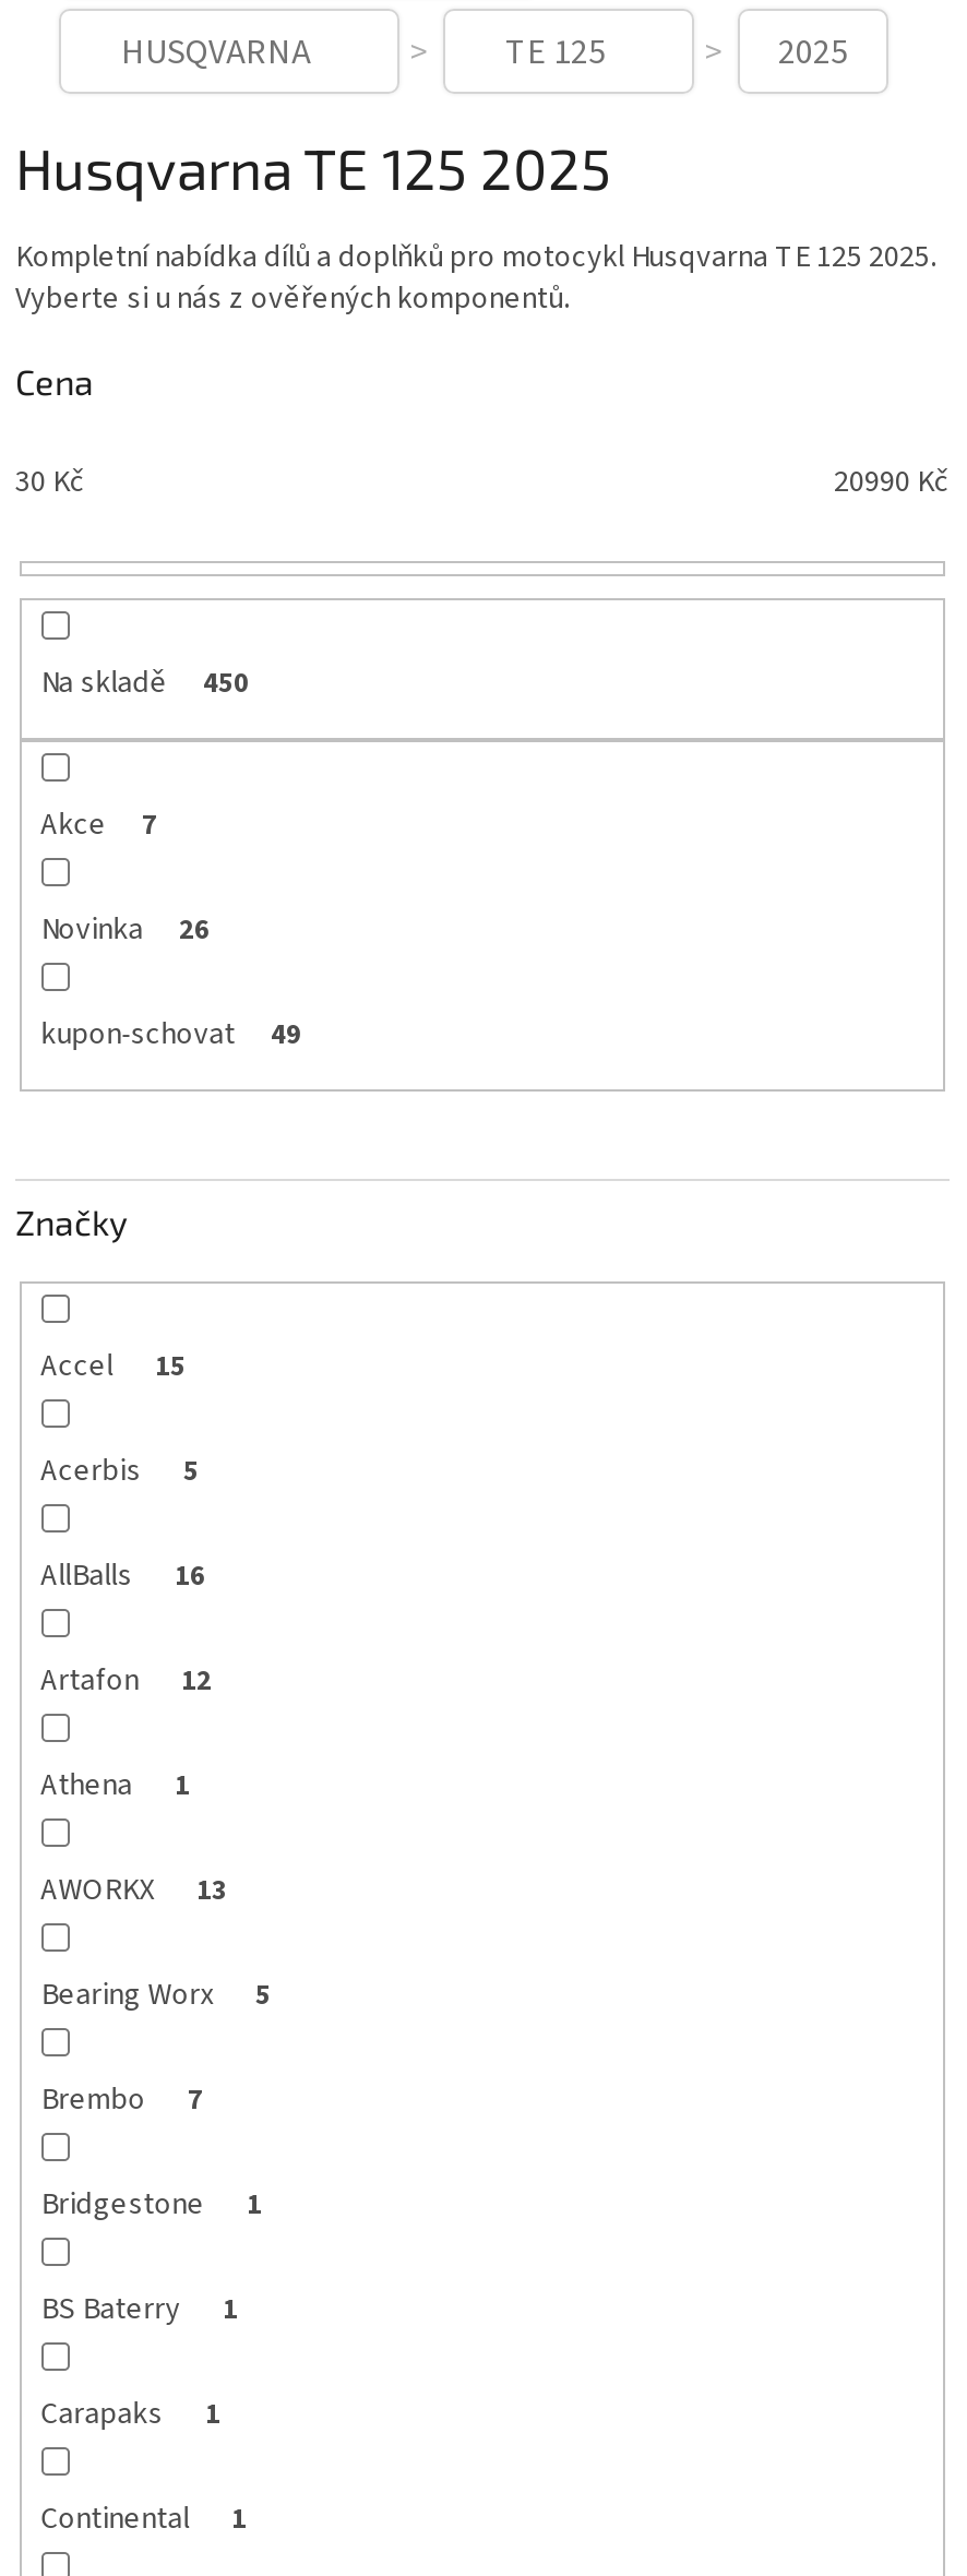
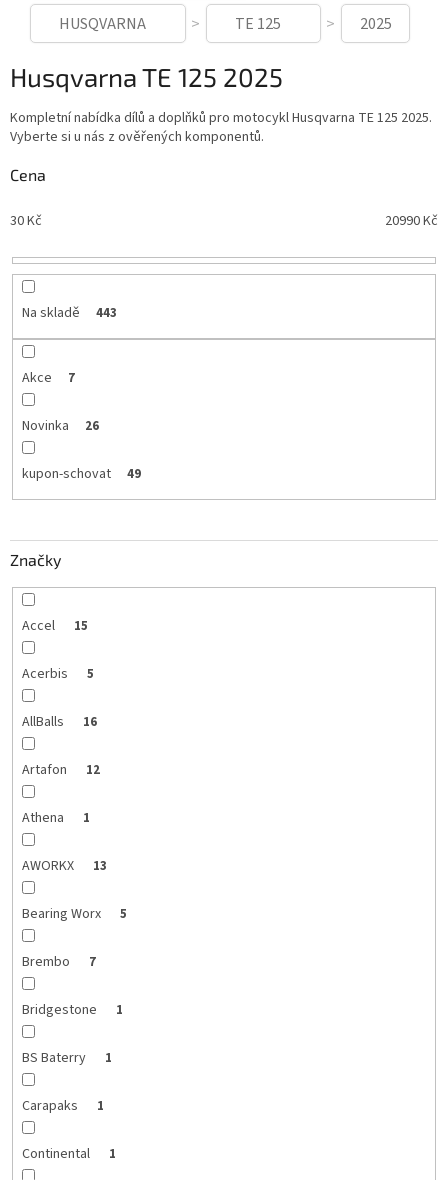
[41,661,249,704] Na skladě 450 -> [22,303,117,323] Na skladě 443

